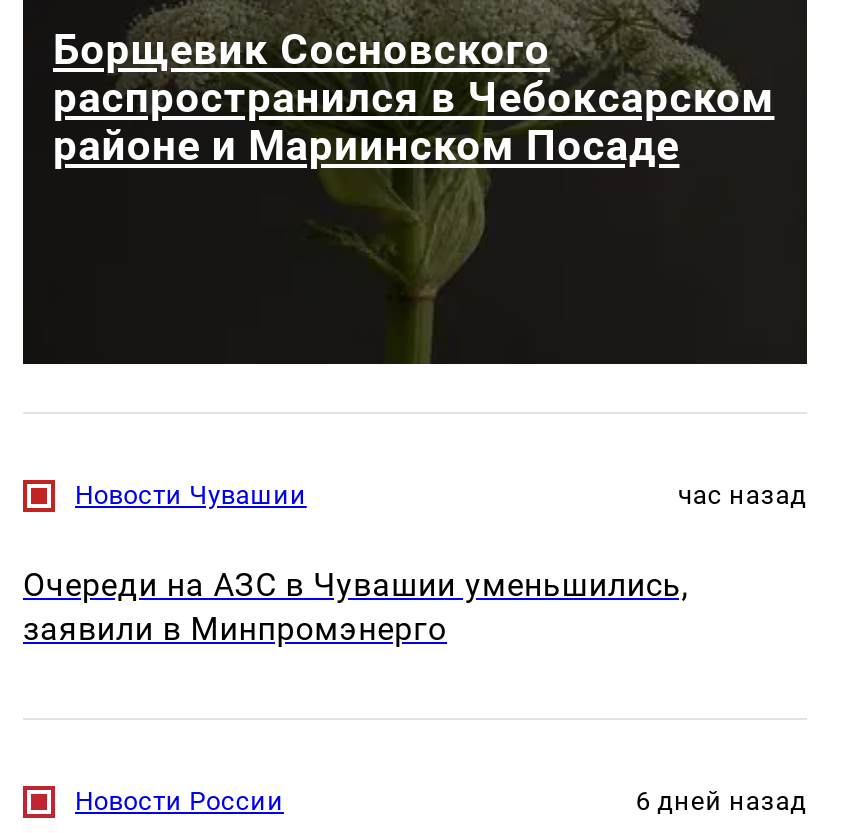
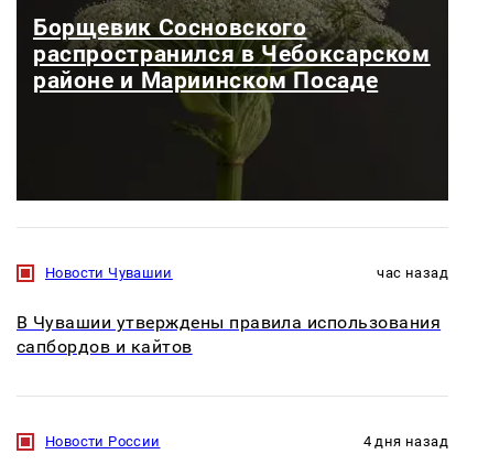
[23,566,689,648] Очереди на АЗС в Чувашии уменьшились, | заявили в Минпромэнерго -> [17,312,441,357] В Чувашии утверждены правила использования | сапбордов и кайтов
[636,787,807,817] 6 дней назад -> [363,433,448,450] 4 дня назад

